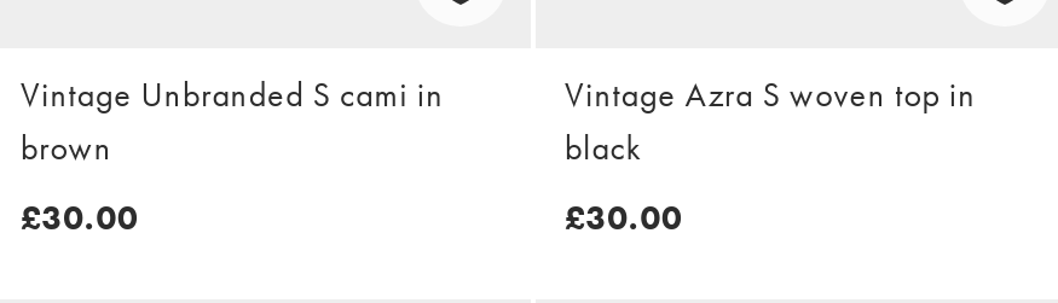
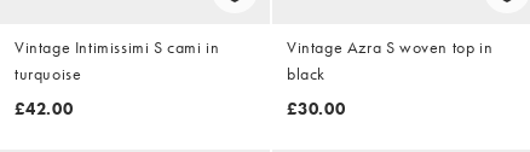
[21,73,444,169] Vintage Unbranded S cami in | brown -> [15,36,220,85] Vintage Intimissimi S cami in | turquoise
[21,196,139,240] £30.00 -> [15,98,74,120] £42.00

